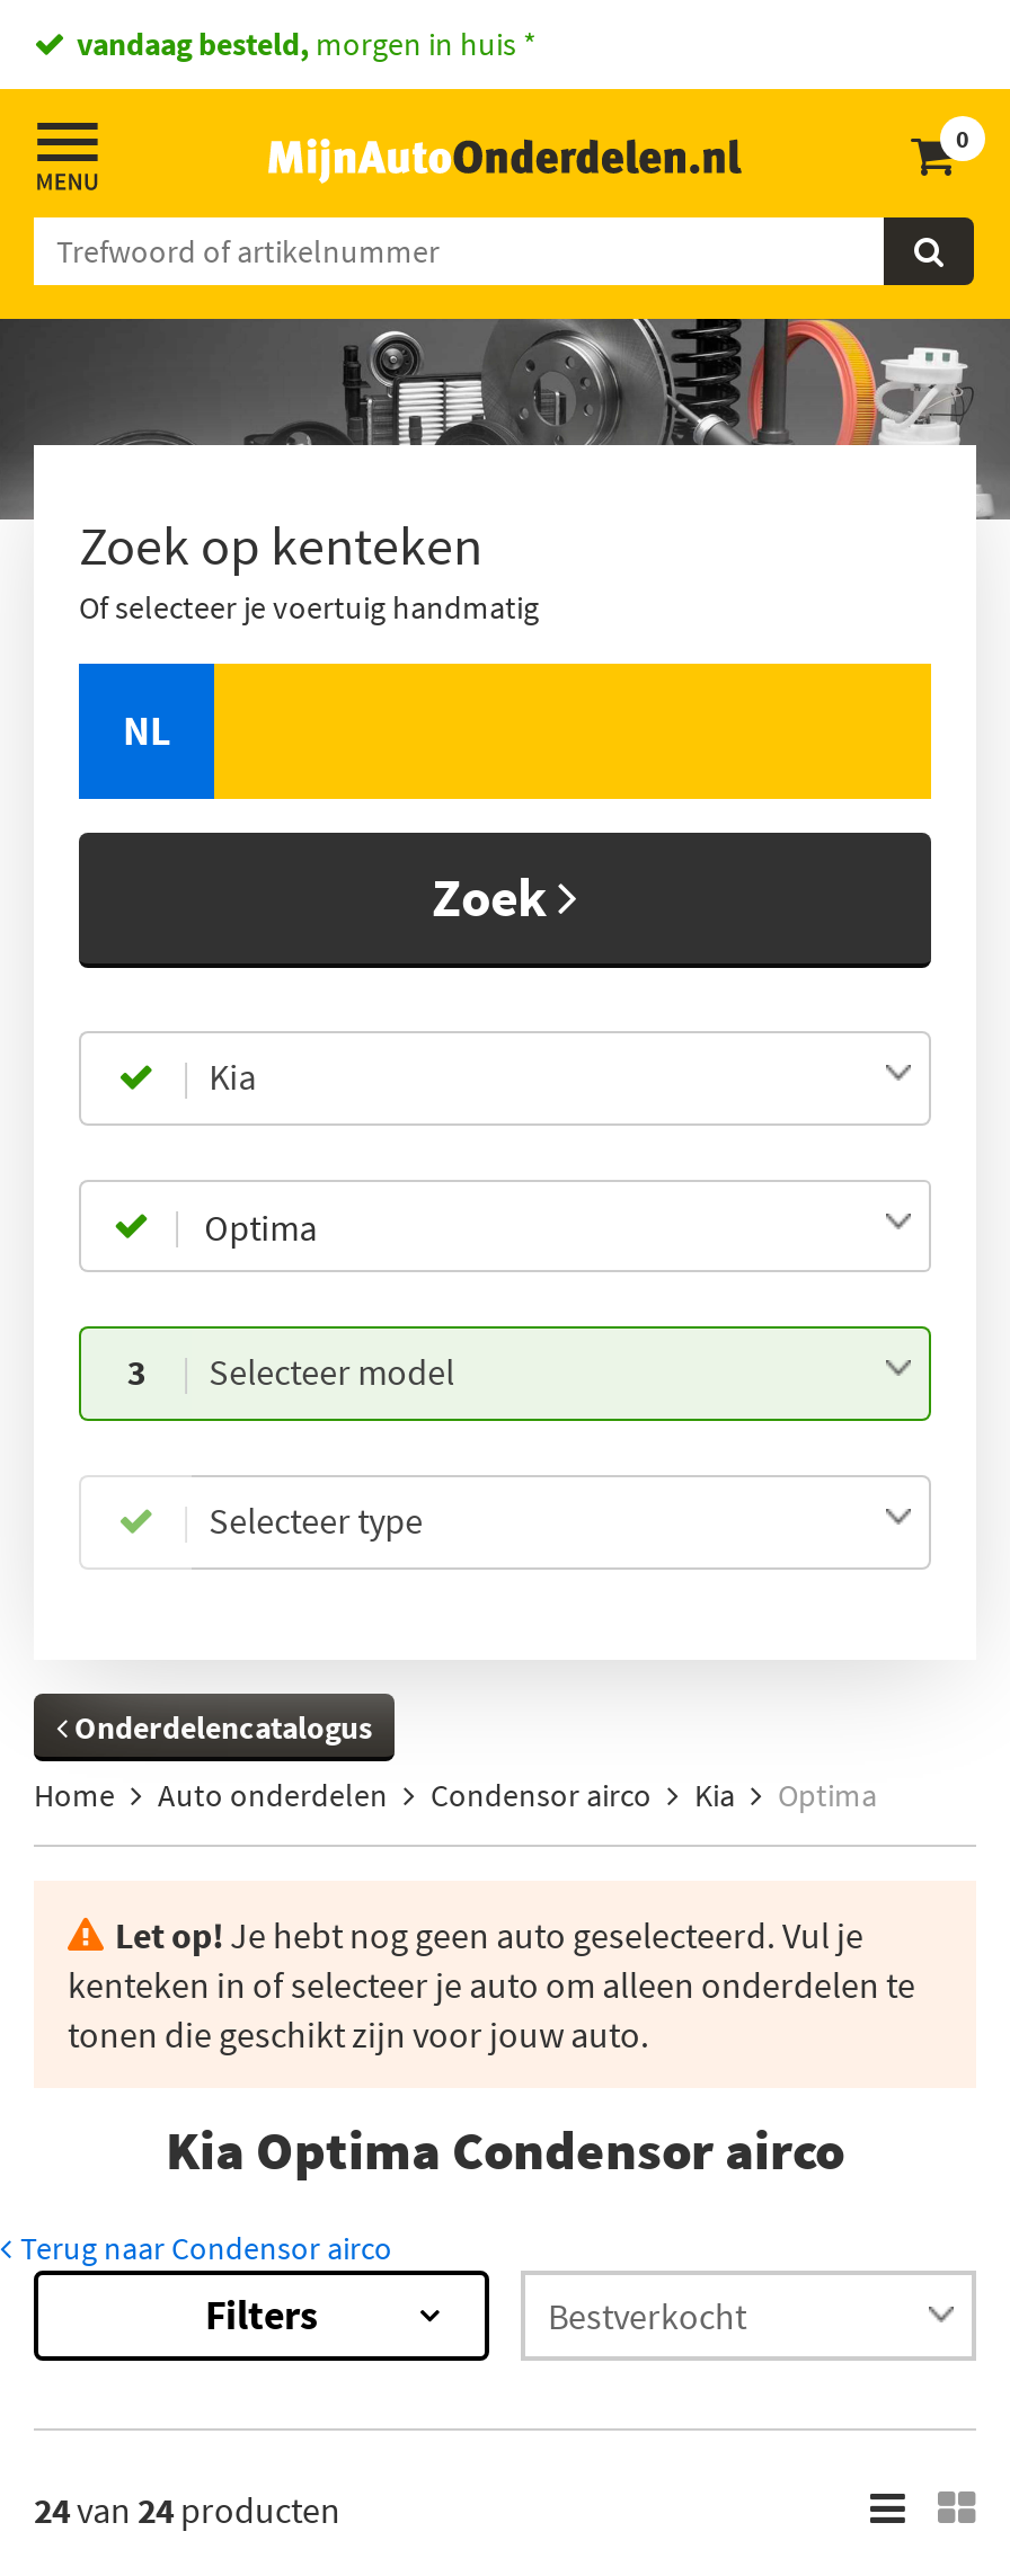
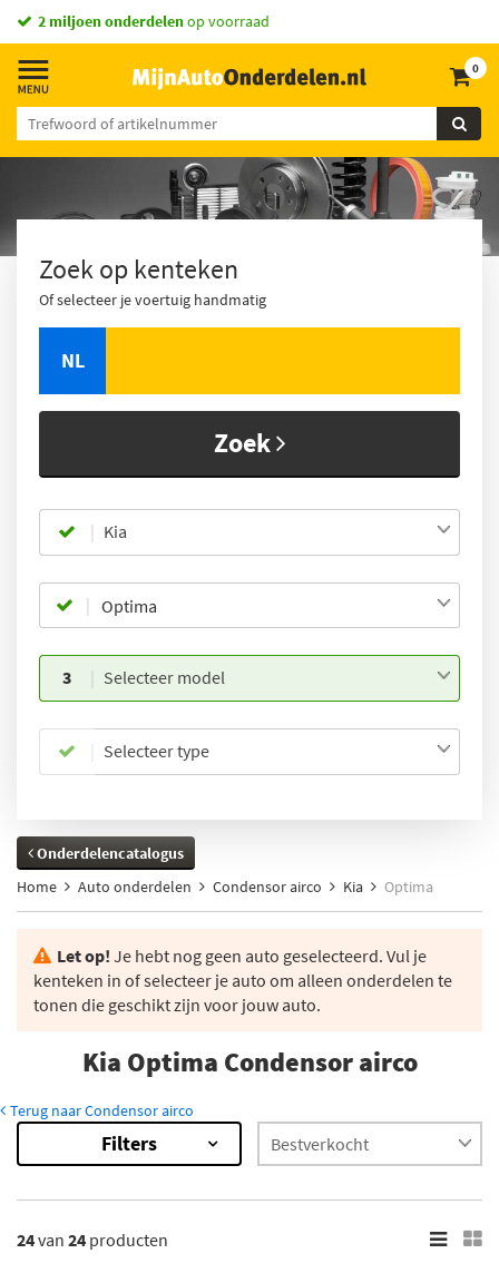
[77,24,537,64] vandaag besteld, morgen in huis * -> [38,11,270,31] 2 miljoen onderdelen op voorraad

